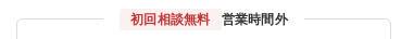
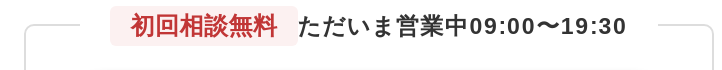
[221,12,288,26] 営業時間外 -> [298,12,628,38] ただいま営業中09:00〜19:30

